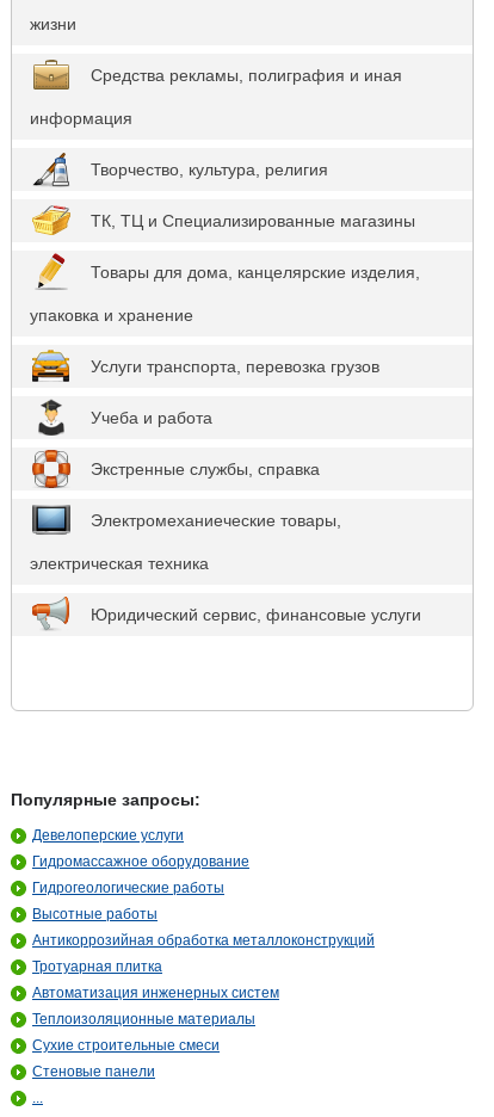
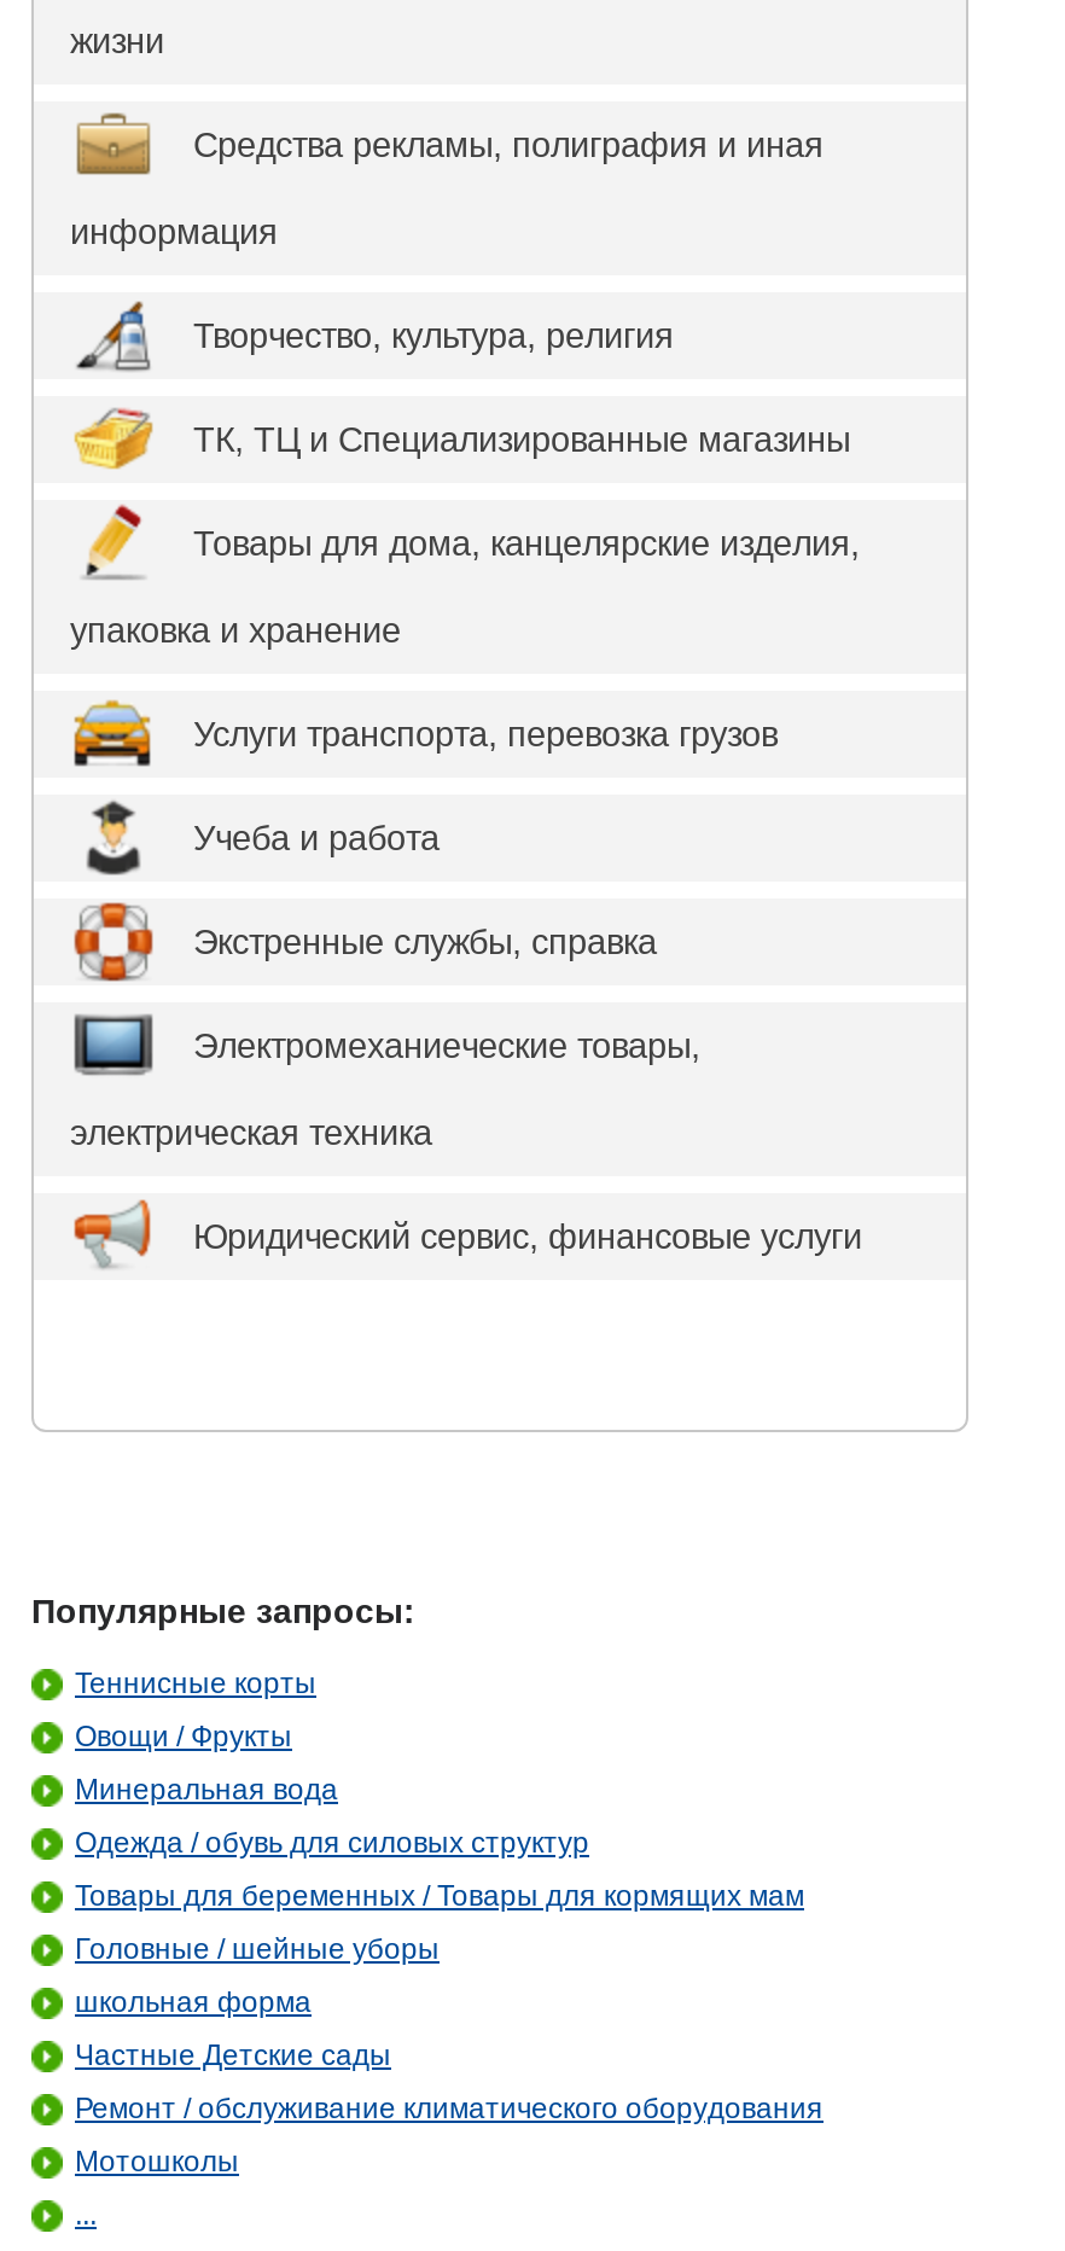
[32,827,184,844] Девелоперские услуги -> [75,1667,316,1700] Теннисные корты
[32,853,249,870] Гидромассажное оборудование -> [75,1720,292,1753] Овощи / Фрукты
[32,880,224,896] Гидрогеологические работы -> [75,1773,338,1807] Минеральная вода
[32,906,158,922] Высотные работы -> [75,1826,589,1860] Одежда / обувь для силовых структур
[32,932,375,949] Антикоррозийная обработка металлоконструкций -> [75,1879,804,1913] Товары для беременных / Товары для кормящих мам
[32,958,162,975] Тротуарная плитка -> [75,1932,440,1966] Головные / шейные уборы
[32,985,279,1001] Автоматизация инженерных систем -> [75,1985,312,2019] школьная форма
[32,1011,255,1027] Теплоизоляционные материалы -> [75,2038,391,2072] Частные Детские сады
[32,1037,220,1054] Сухие строительные смеси -> [75,2092,824,2125] Ремонт / обслуживание климатического оборудования
[32,1063,155,1080] Стеновые панели -> [75,2145,239,2179] Мотошколы

